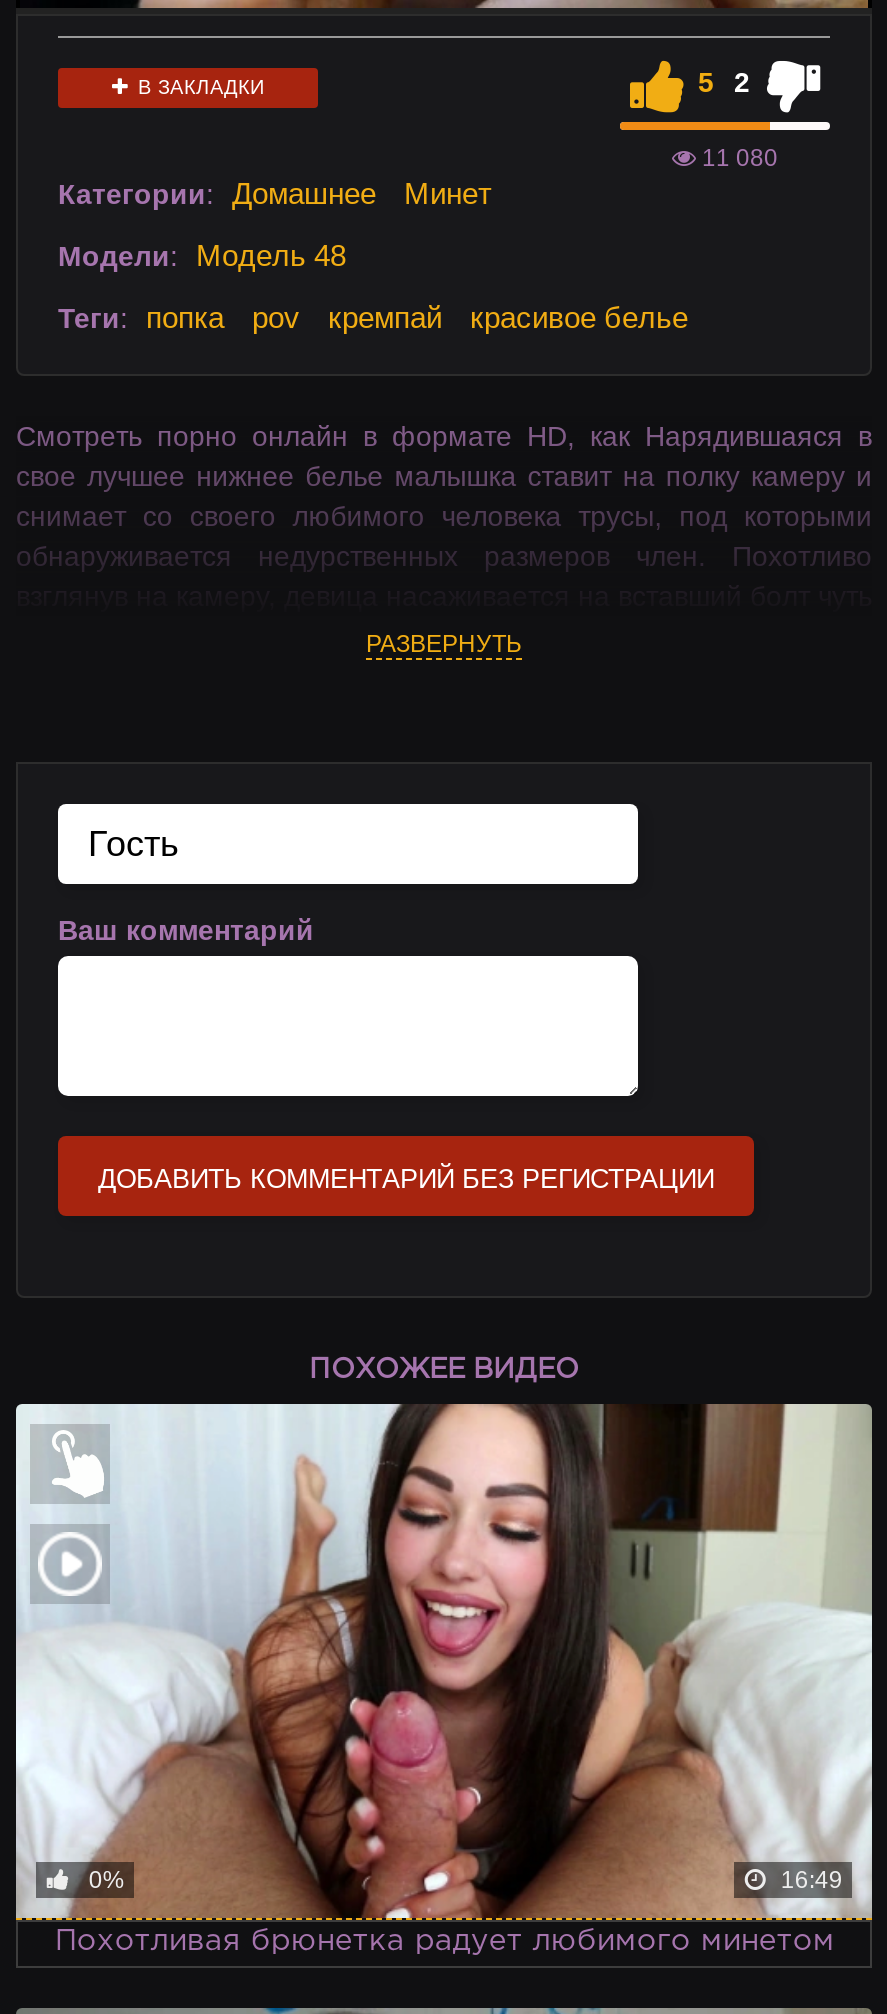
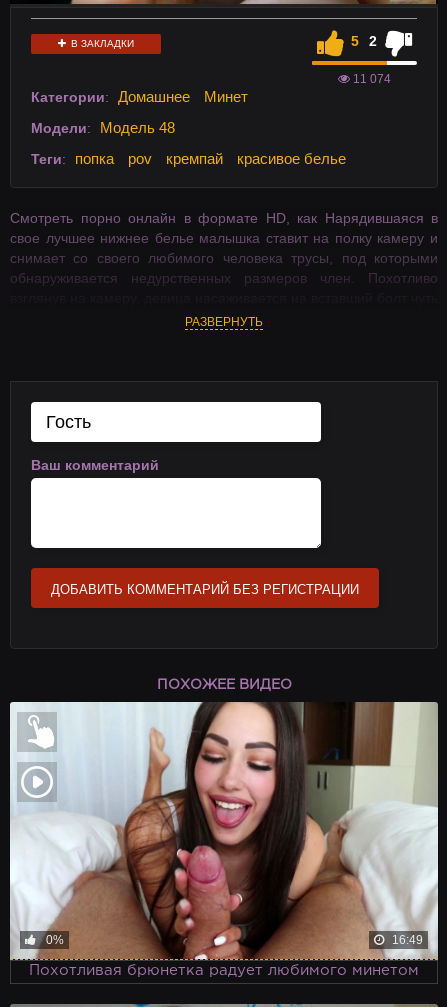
[696,143,778,171] 11 080 -> [350,72,391,86] 11 074

